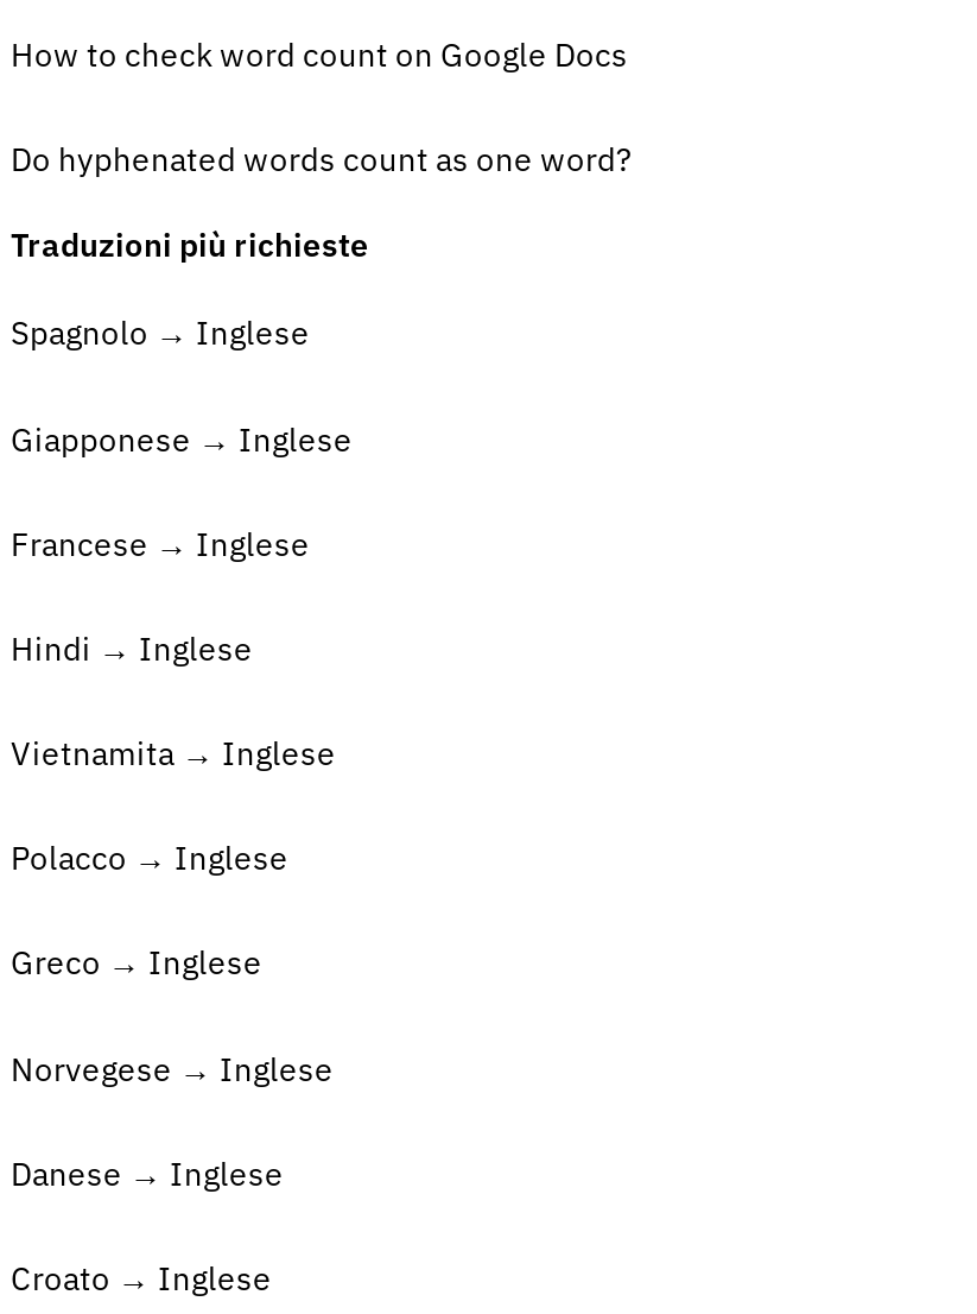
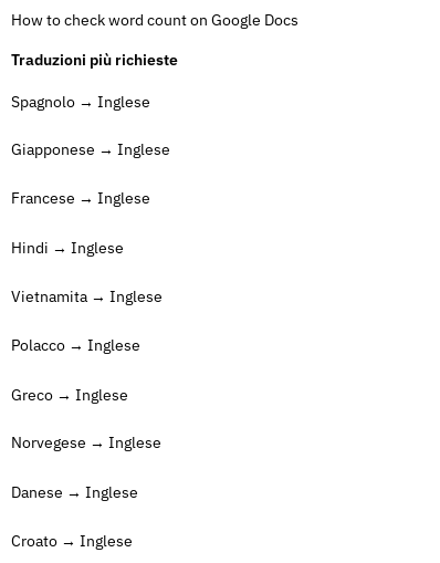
[11,138,633,181] Do hyphenated words count as one word? -> none

